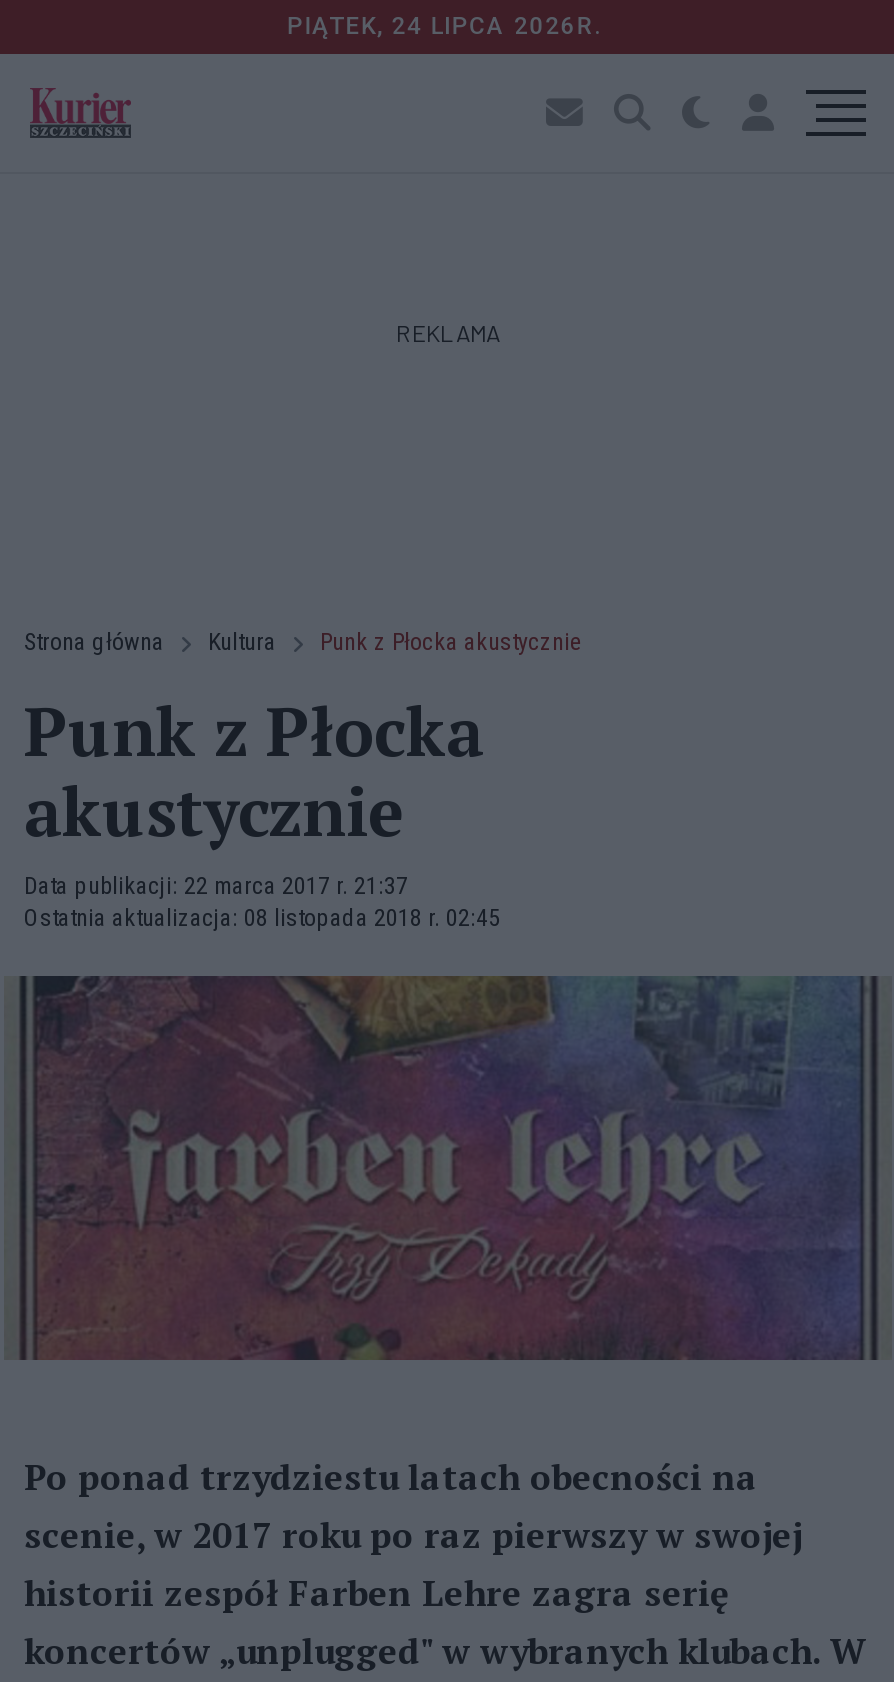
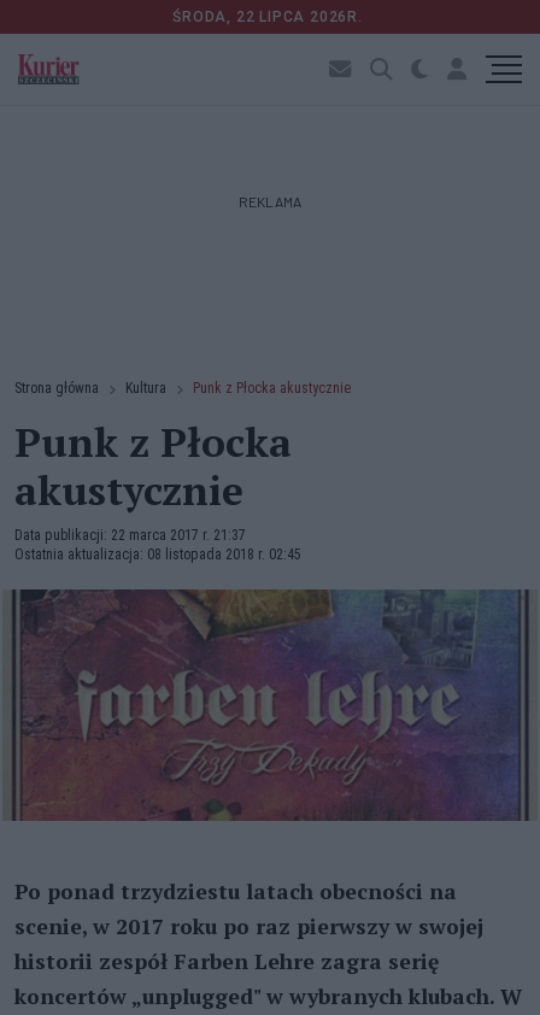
[287,12,609,40] PIĄTEK, 24 LIPCA 2026R. -> [173,8,367,25] ŚRODA, 22 LIPCA 2026R.

